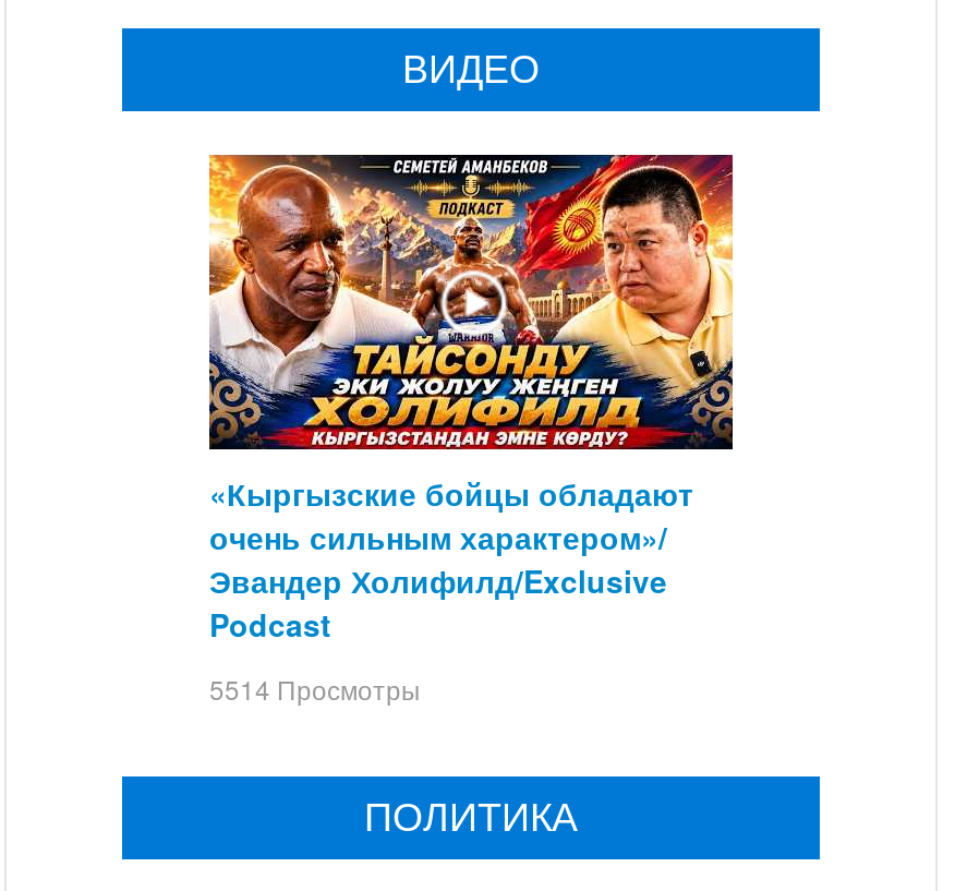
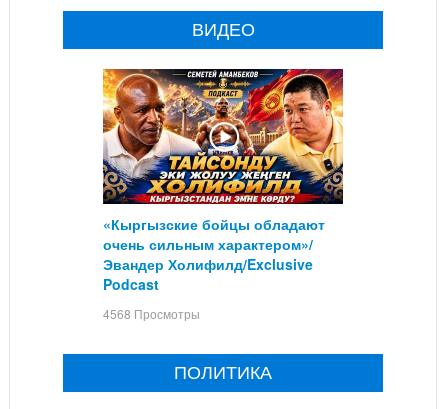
[209,669,421,706] 5514 Просмотры -> [103,305,200,322] 4568 Просмотры

